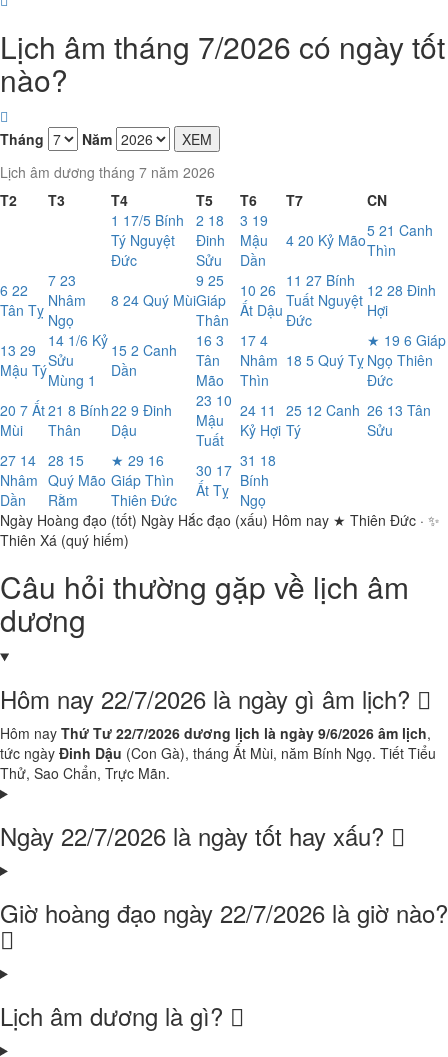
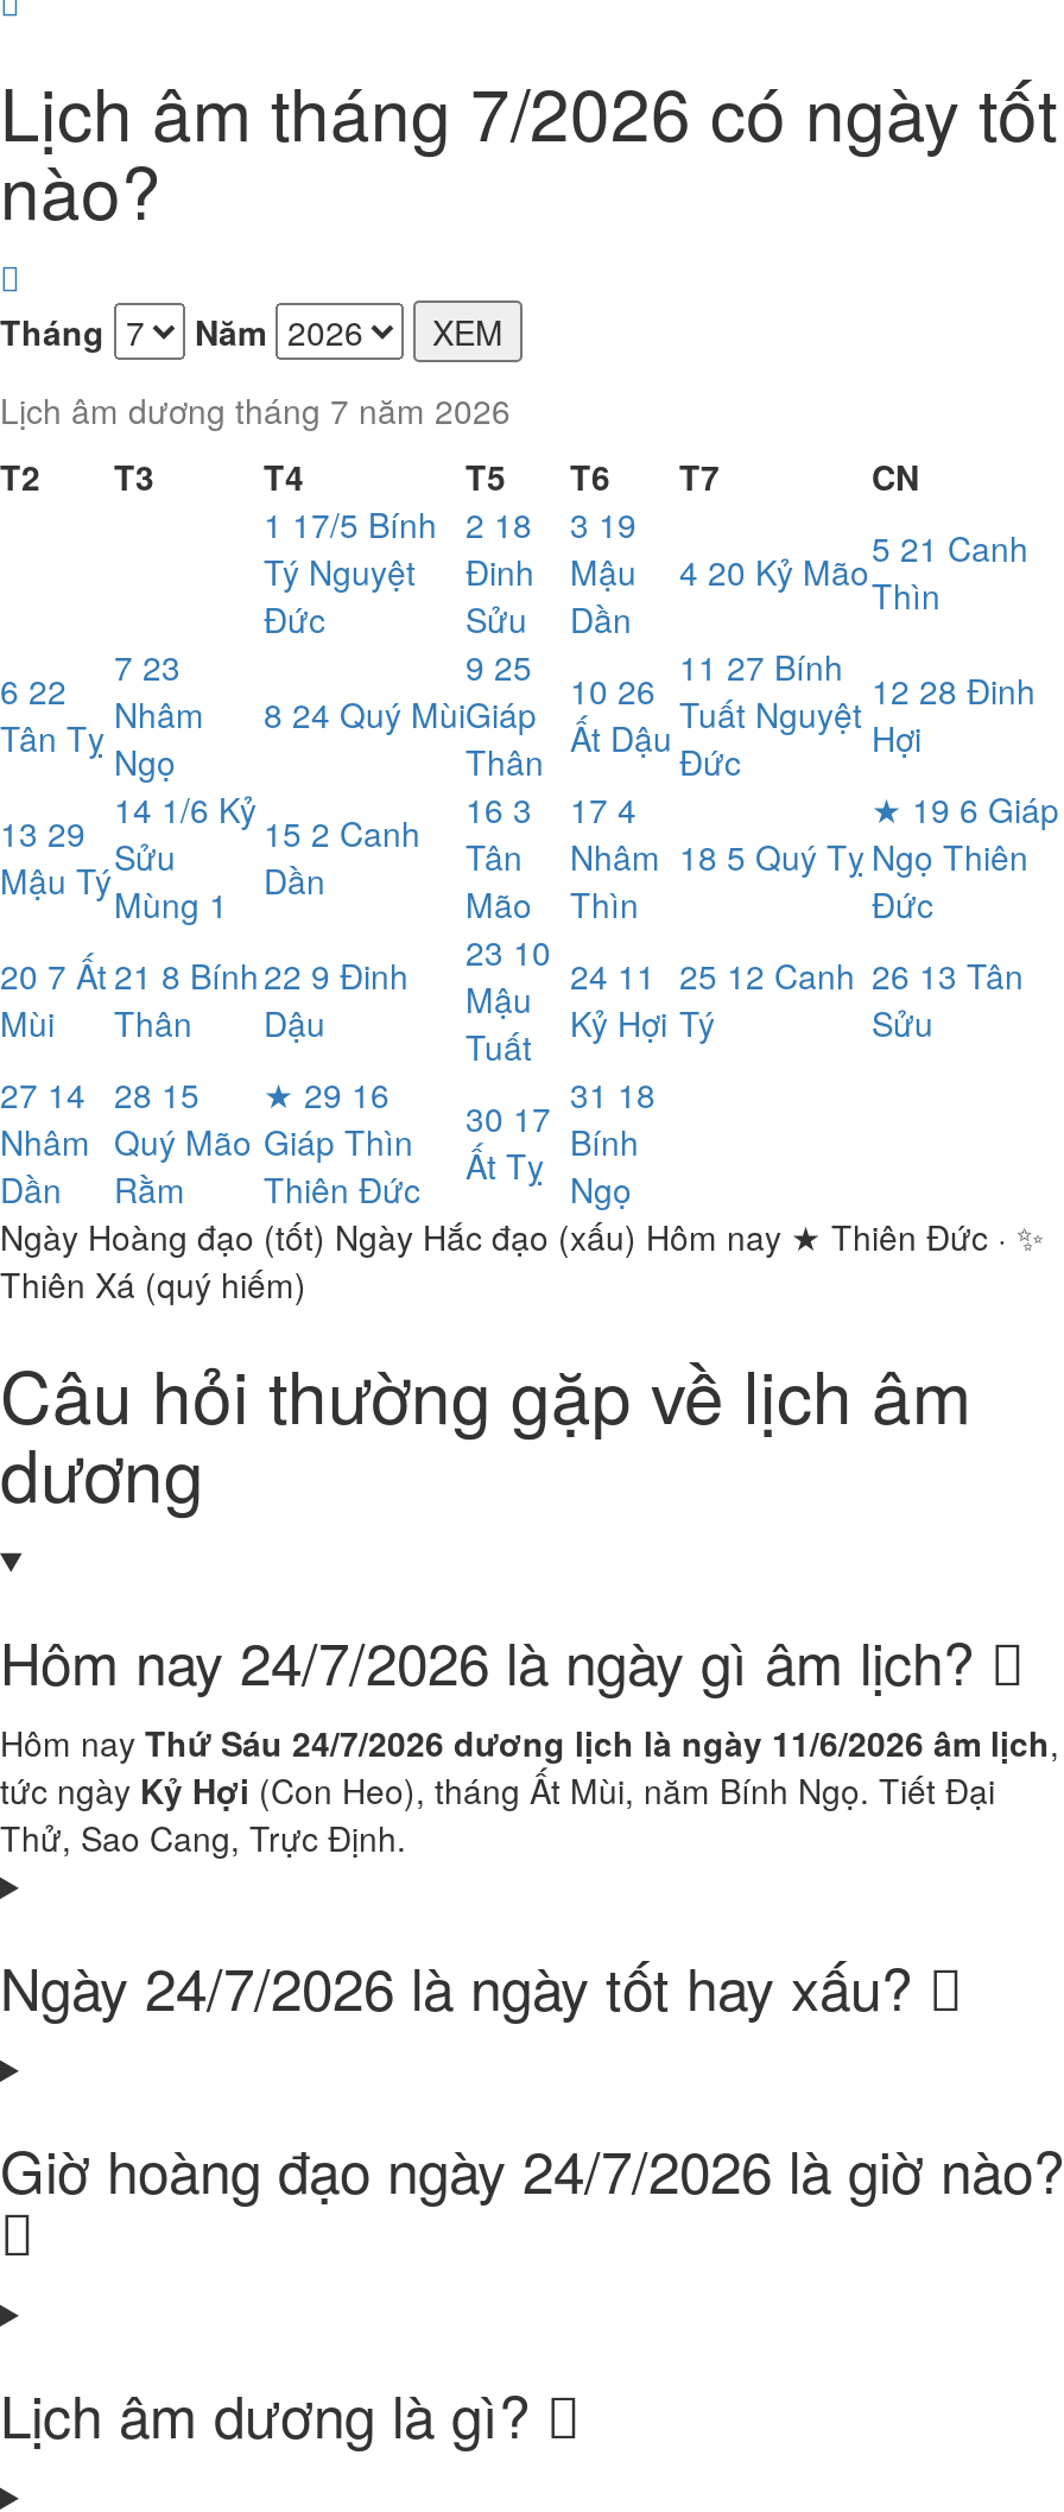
[0,681,417,716] Hôm nay 22/7/2026 là ngày gì âm lịch? -> [0,1619,990,1702] Hôm nay 24/7/2026 là ngày gì âm lịch?
[0,723,431,743] Hôm nay Thứ Tư 22/7/2026 dương lịch là ngày 9/6/2026 âm lịch, -> [0,1719,1059,1766] Hôm nay Thứ Sáu 24/7/2026 dương lịch là ngày 11/6/2026 âm lịch,
[0,743,436,763] tức ngày Đinh Dậu (Con Gà), tháng Ất Mùi, năm Bính Ngọ. Tiết Tiểu -> [0,1766,995,1814] tức ngày Kỷ Hợi (Con Heo), tháng Ất Mùi, năm Bính Ngọ. Tiết Đại
[0,763,170,783] Thử, Sao Chẩn, Trực Mãn. -> [0,1814,406,1861] Thử, Sao Cang, Trực Định.
[0,818,391,853] Ngày 22/7/2026 là ngày tốt hay xấu? -> [0,1944,929,2027] Ngày 24/7/2026 là ngày tốt hay xấu?
[0,895,448,930] Giờ hoàng đạo ngày 22/7/2026 là giờ nào? -> [0,2127,1064,2210] Giờ hoàng đạo ngày 24/7/2026 là giờ nào?

